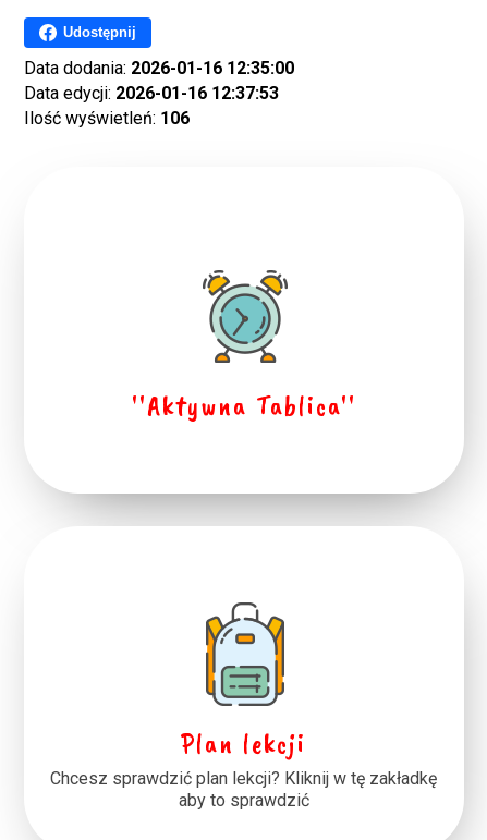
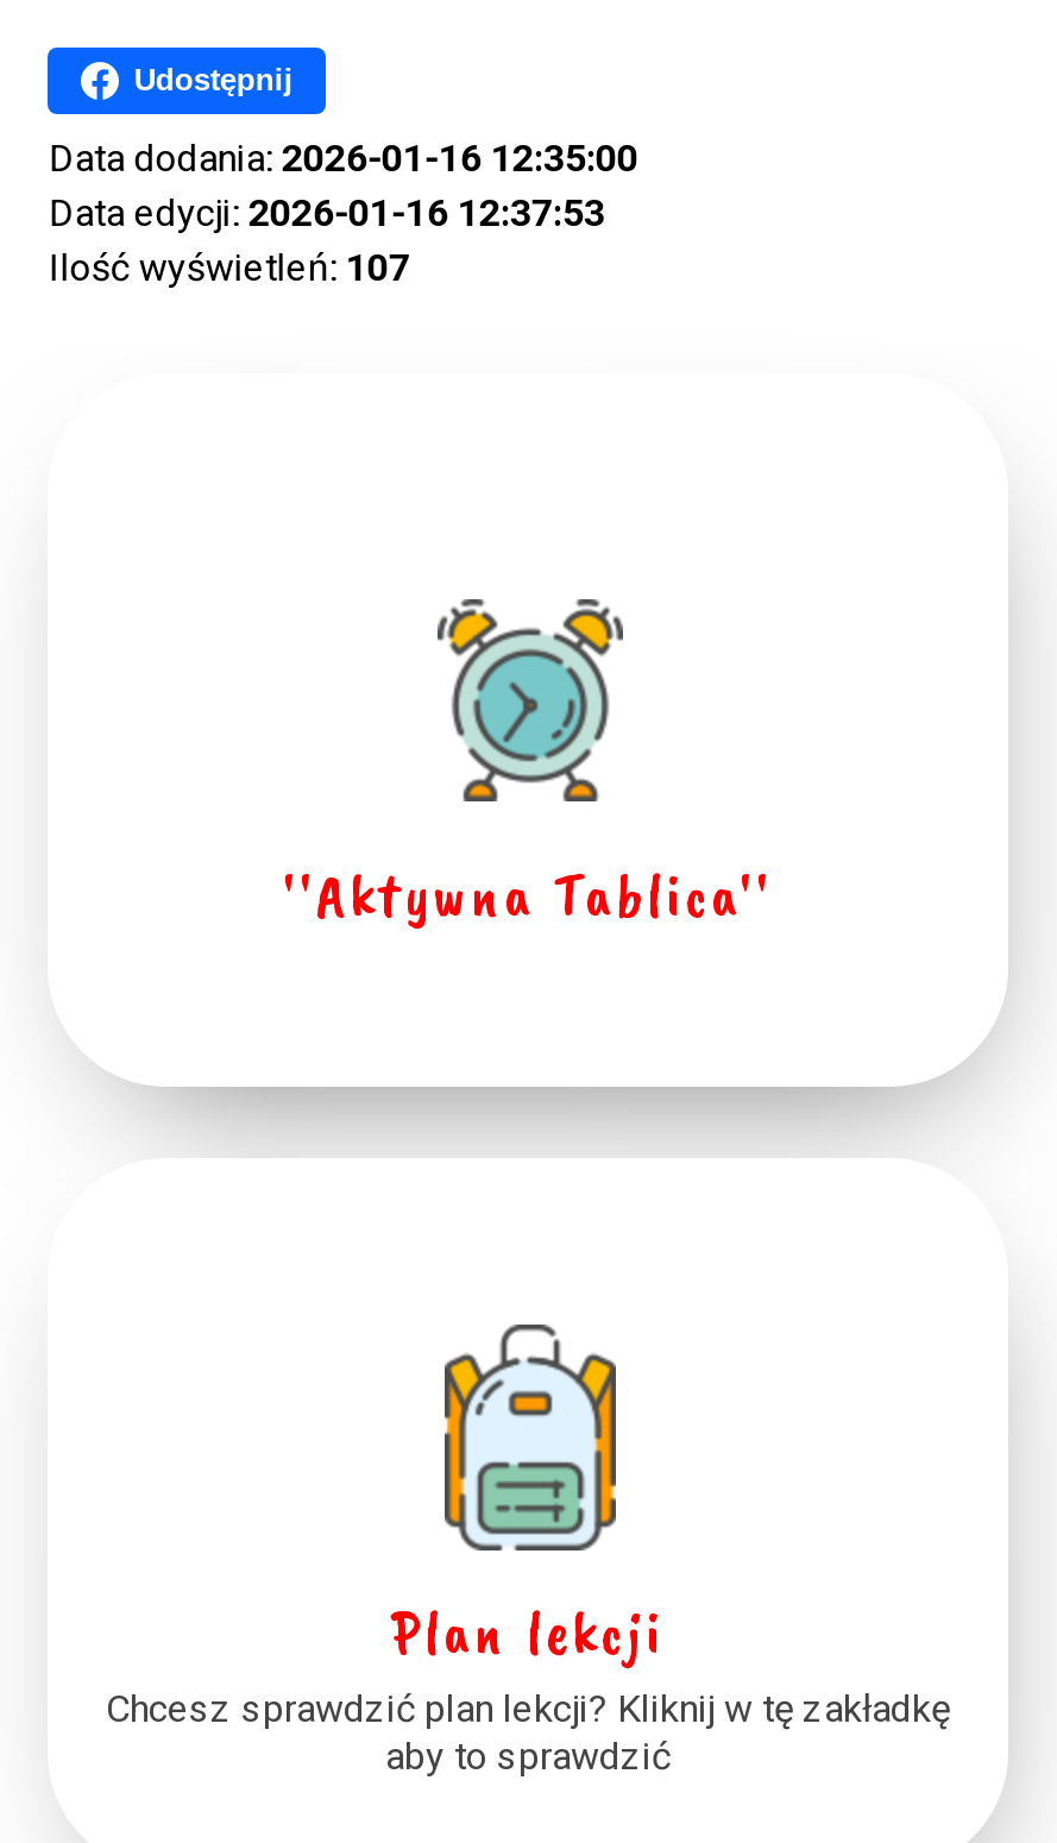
[24,108,190,128] Ilość wyświetleń: 106 -> [49,245,410,290] Ilość wyświetleń: 107

